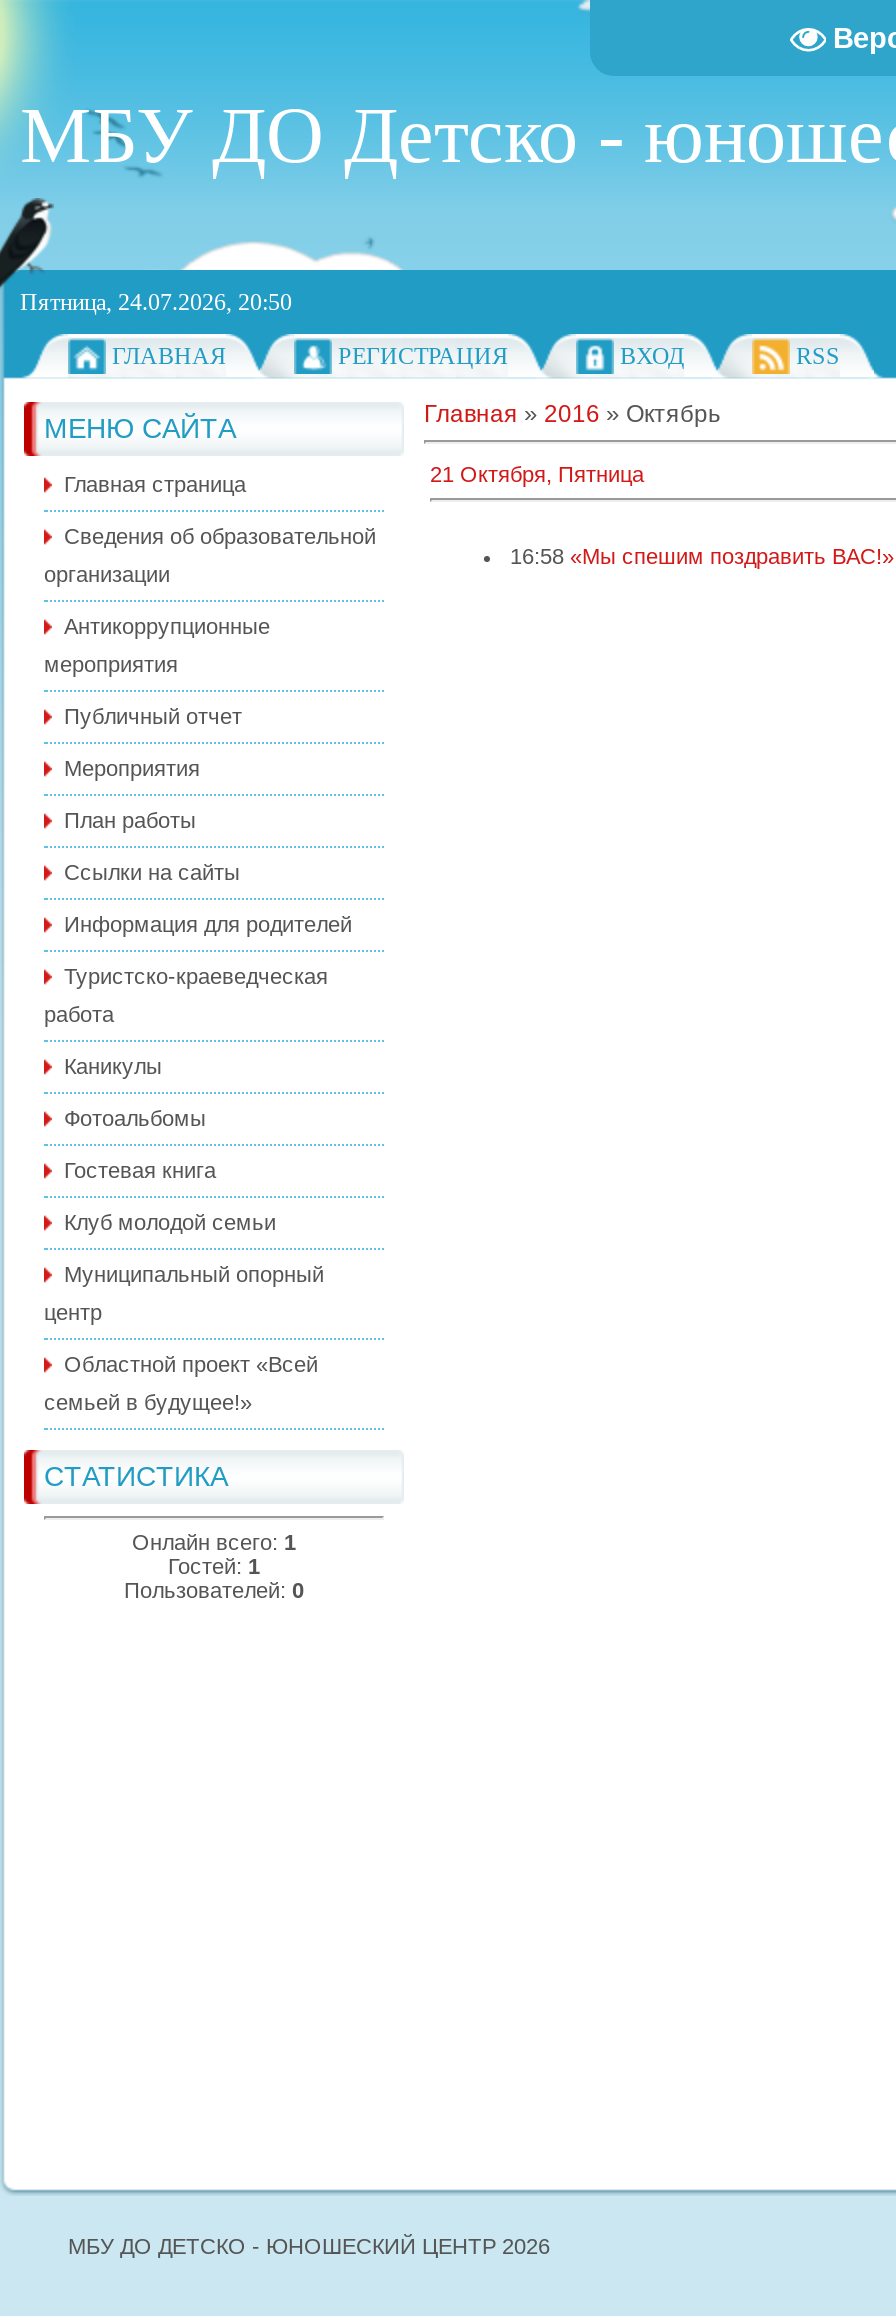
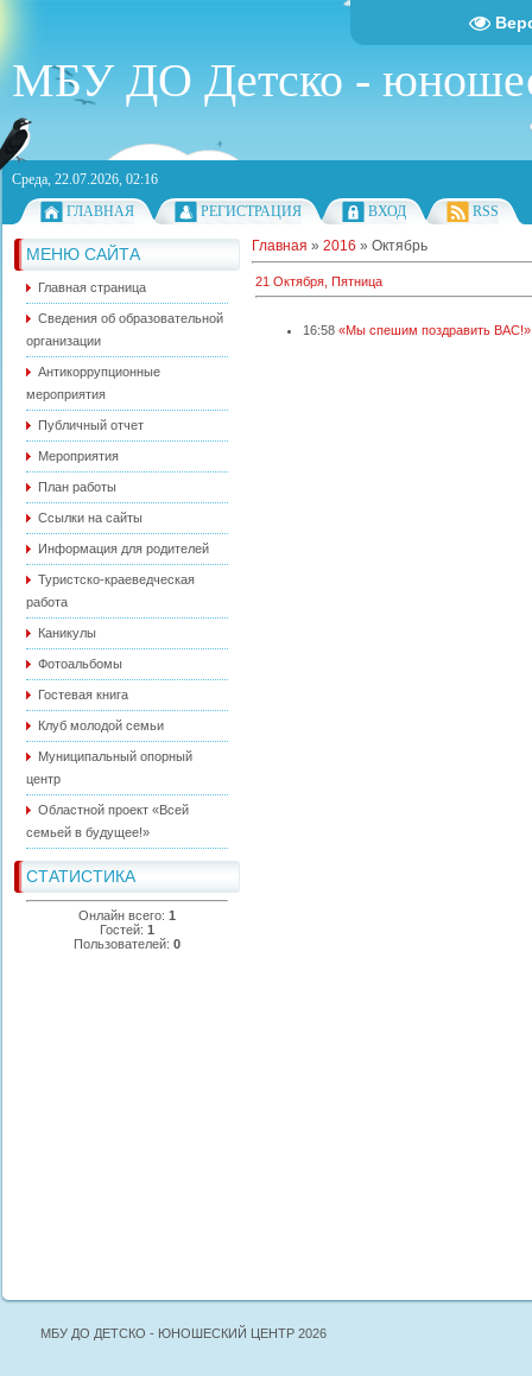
[20,288,292,316] Пятница, 24.07.2026, 20:50 -> [12,171,158,188] Среда, 22.07.2026, 02:16

